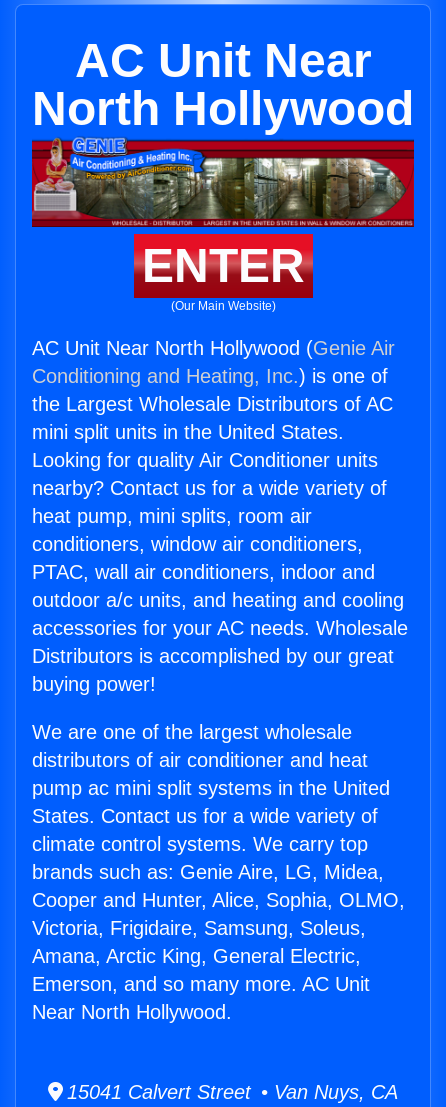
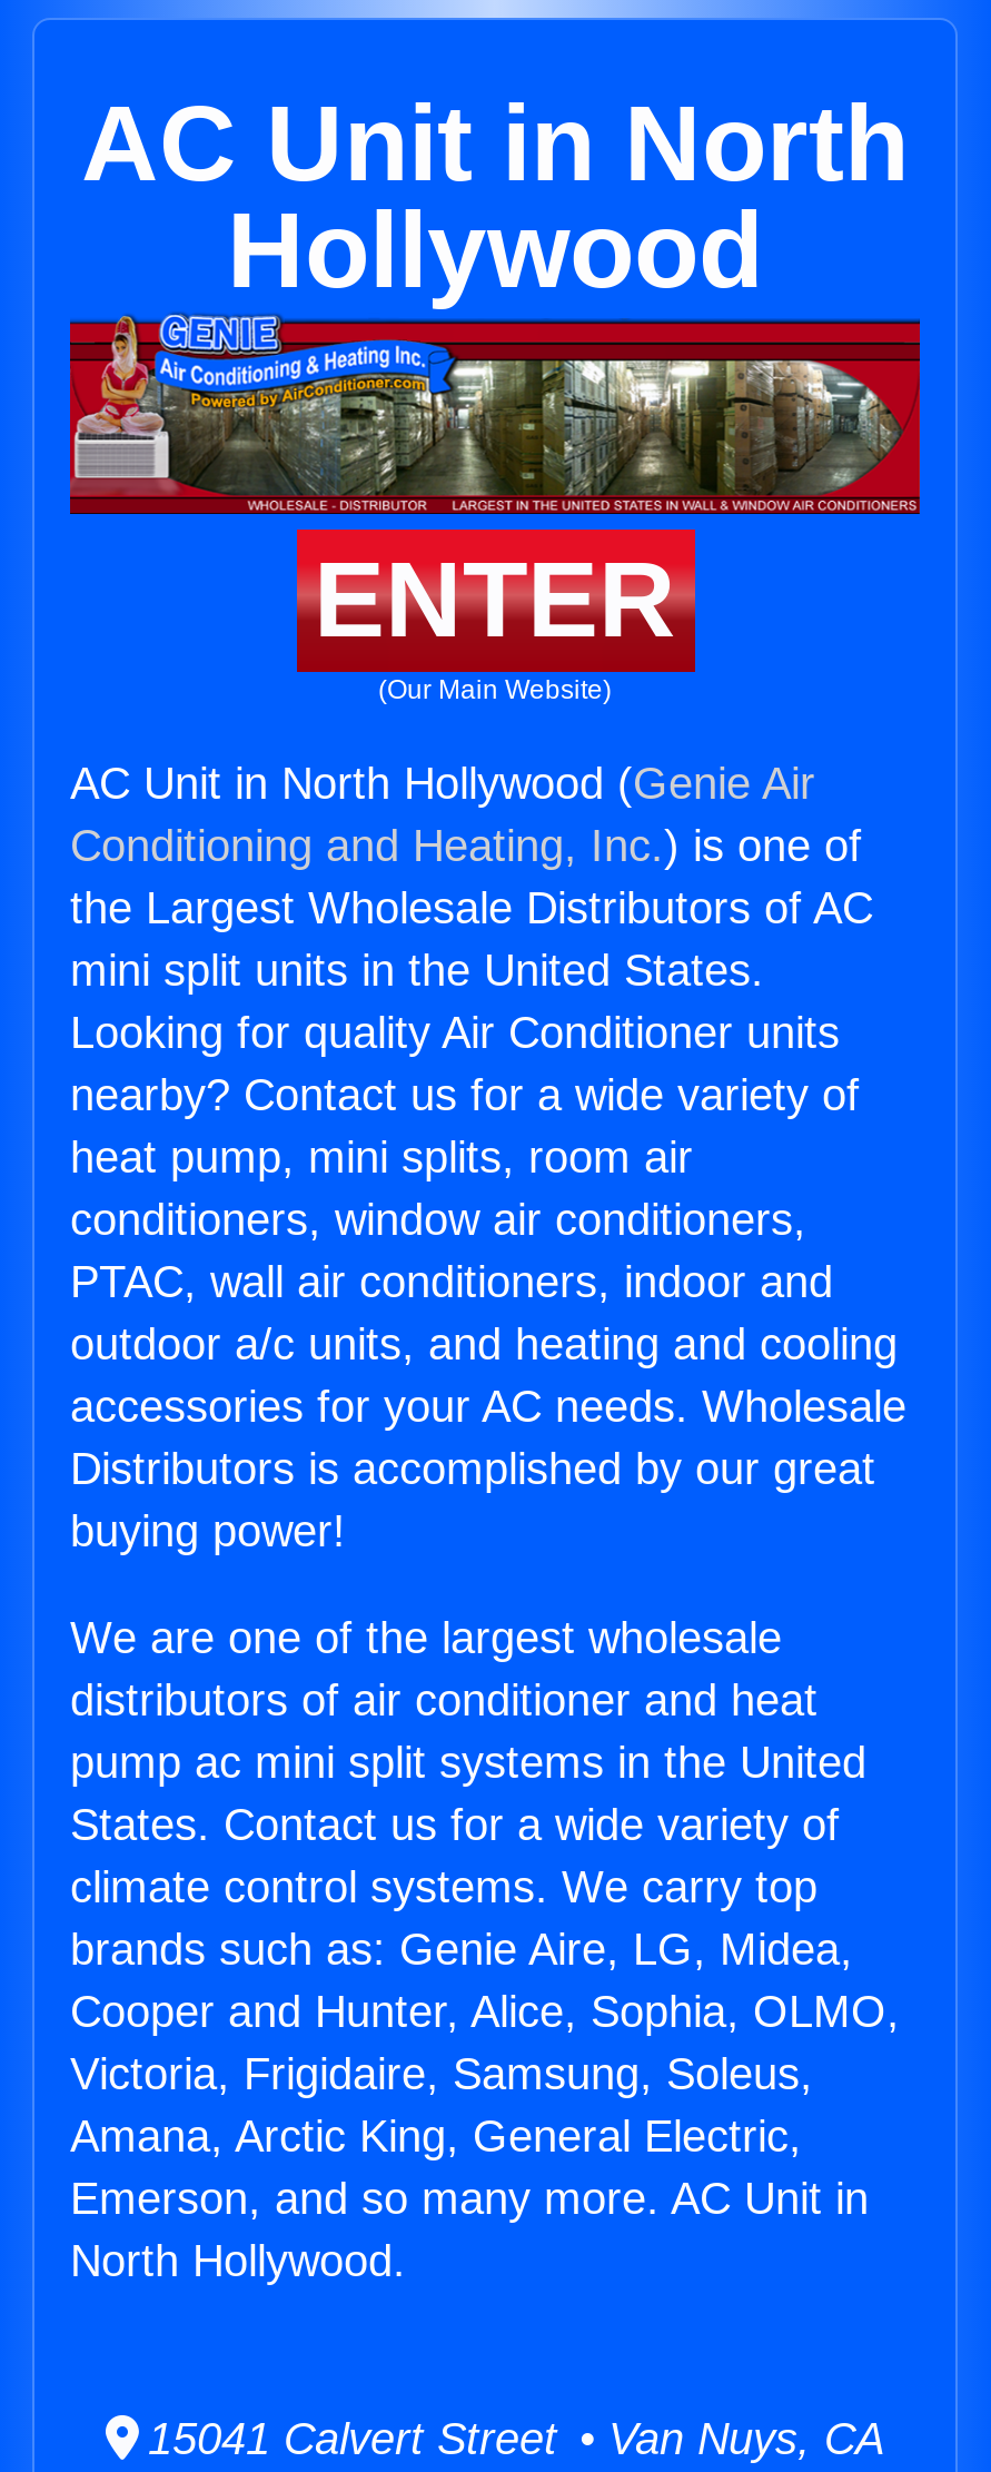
[32,34,414,135] AC Unit Near | North Hollywood -> [81,85,909,309] AC Unit in North | Hollywood
[32,337,395,359] AC Unit Near North Hollywood (Genie Air -> [70,759,815,808] AC Unit in North Hollywood (Genie Air
[32,973,370,1023] Emerson, and so many more. AC Unit | Near North Hollywood. -> [70,2174,869,2285] Emerson, and so many more. AC Unit in | North Hollywood.

